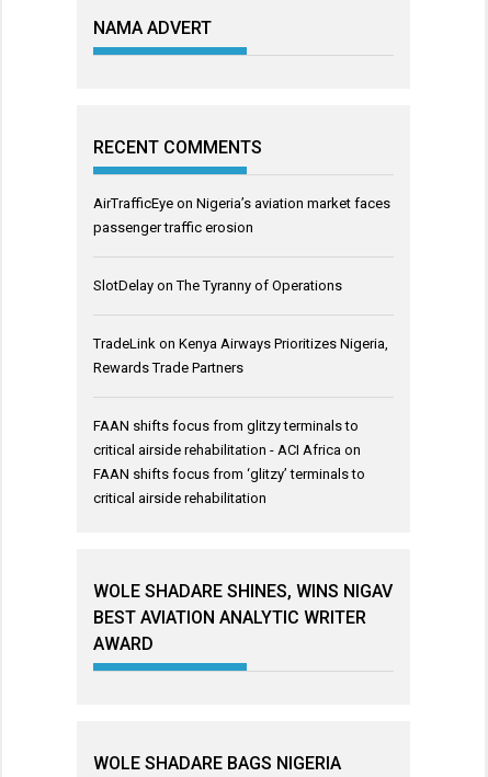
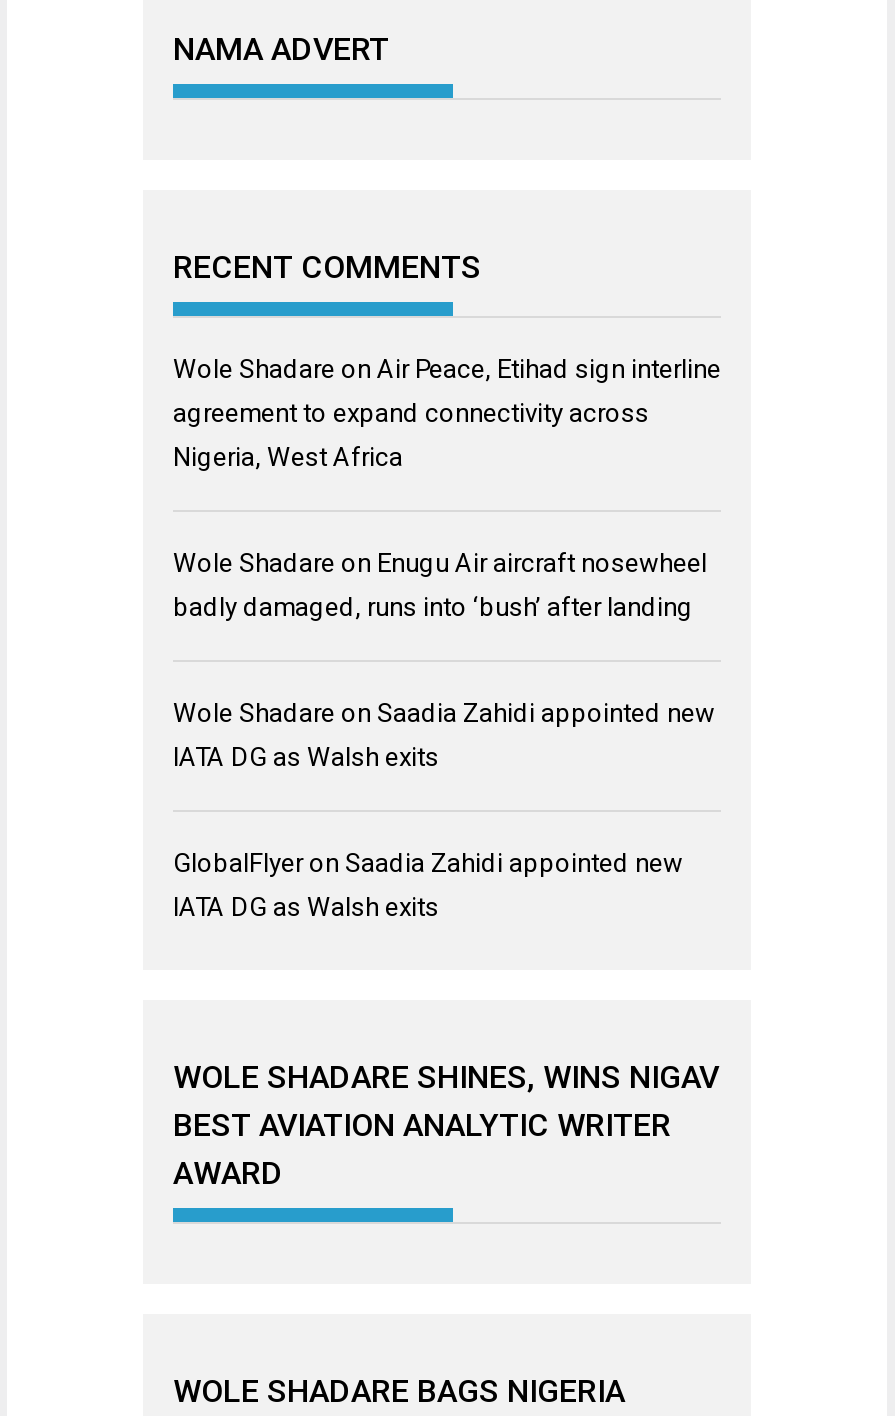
[93,195,390,212] AirTrafficEye on Nigeria’s aviation market faces -> [173,354,721,384] Wole Shadare on Air Peace, Etihad sign interline
[93,219,253,236] passenger traffic erosion -> [173,398,649,428] agreement to expand connectivity across
[93,277,342,294] SlotDelay on The Tyranny of Operations -> [173,442,403,472] Nigeria, West Africa
[93,335,388,352] TradeLink on Kenya Airways Prioritizes Nigeria, -> [173,548,707,578] Wole Shadare on Enugu Air aircraft nosewheel
[93,359,243,376] Rewards Trade Partners -> [173,592,693,622] badly damaged, runs into ‘bush’ after landing
[93,418,359,434] FAAN shifts focus from glitzy terminals to -> [173,698,715,728] Wole Shadare on Saadia Zahidi appointed new
[93,442,361,458] critical airside rehabilitation - ACI Africa on -> [173,742,439,772] IATA DG as Walsh exits
[93,466,365,482] FAAN shifts focus from ‘glitzy’ terminals to -> [173,848,683,878] GlobalFlyer on Saadia Zahidi appointed new
[93,490,266,506] critical airside rehabilitation -> [173,892,439,922] IATA DG as Walsh exits

